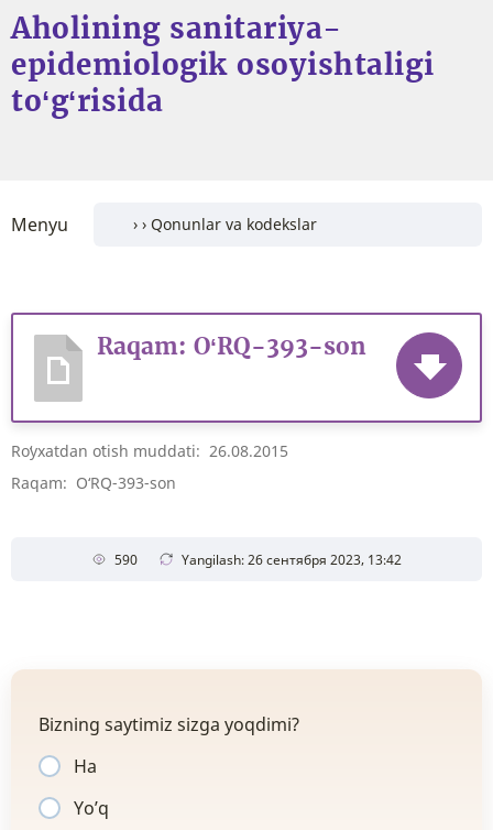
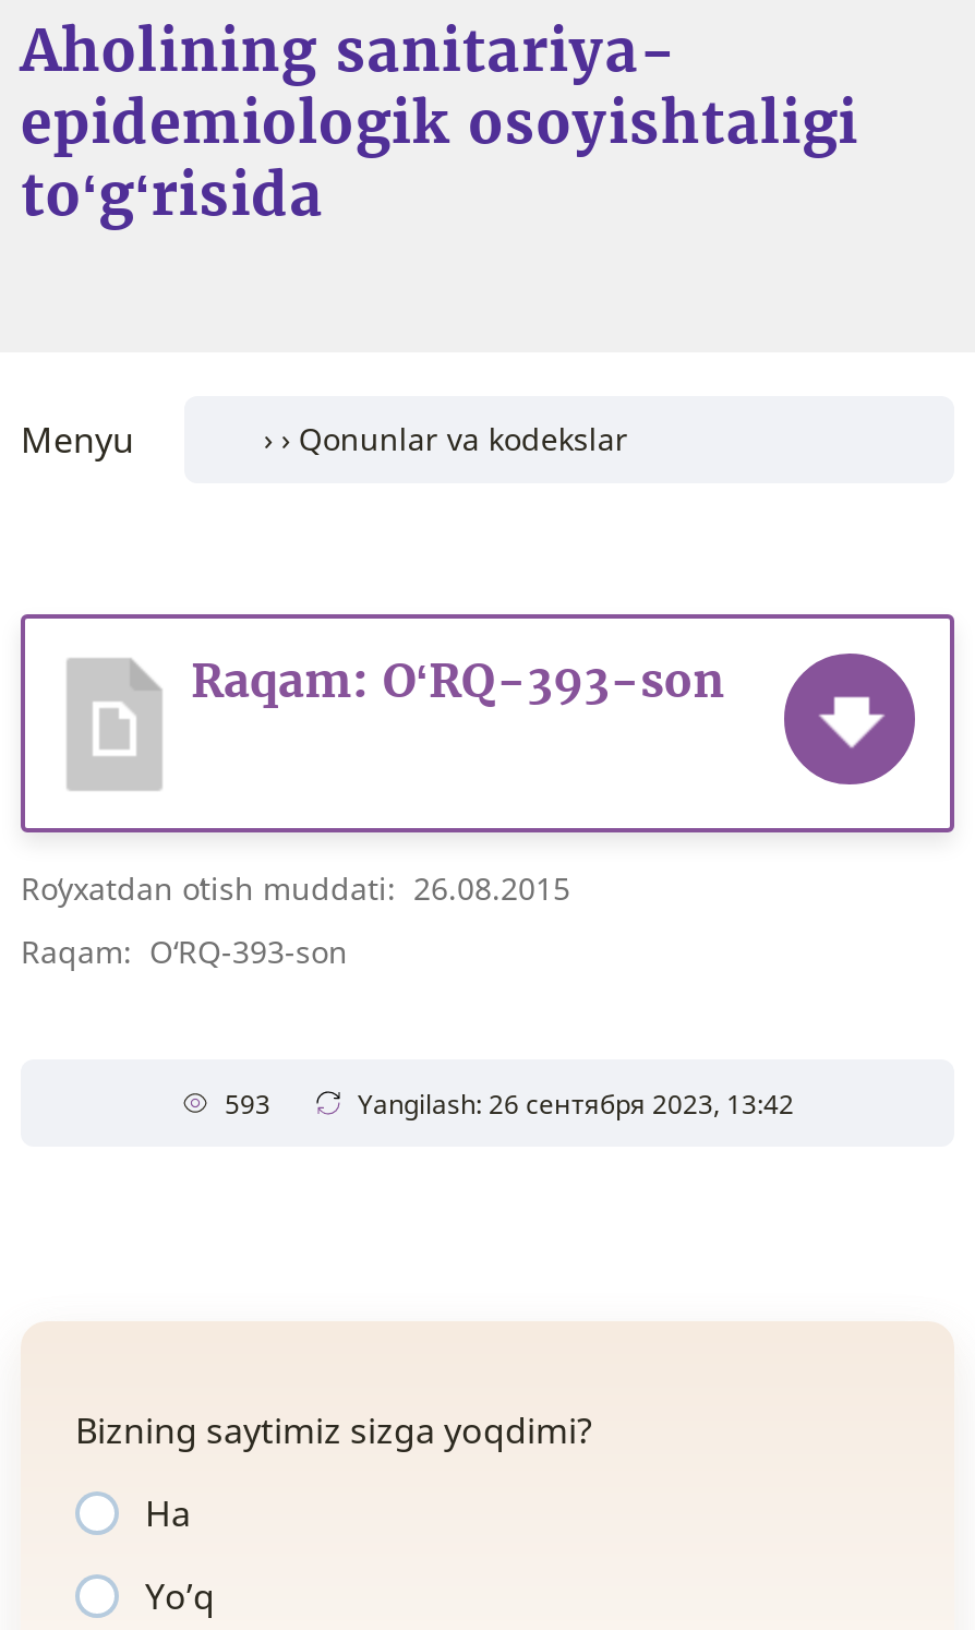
[114,550,137,569] 590 -> [225,1084,270,1122] 593

